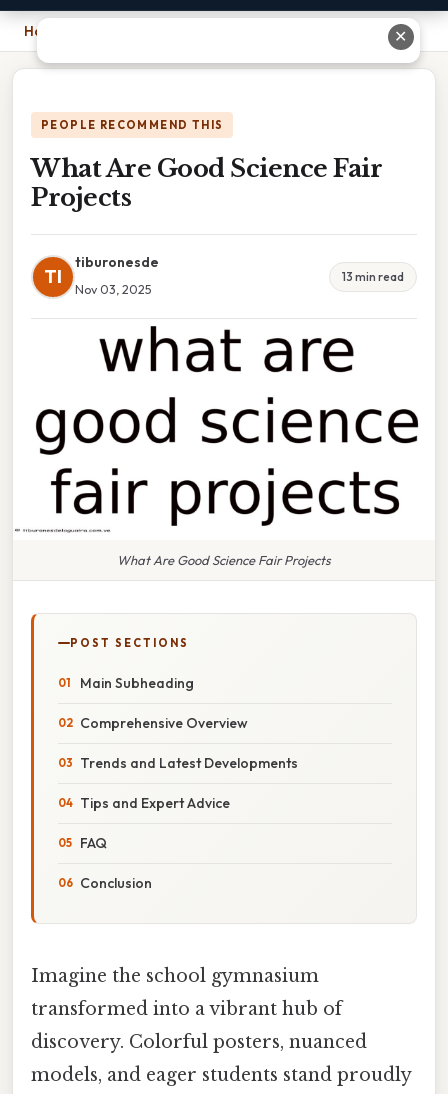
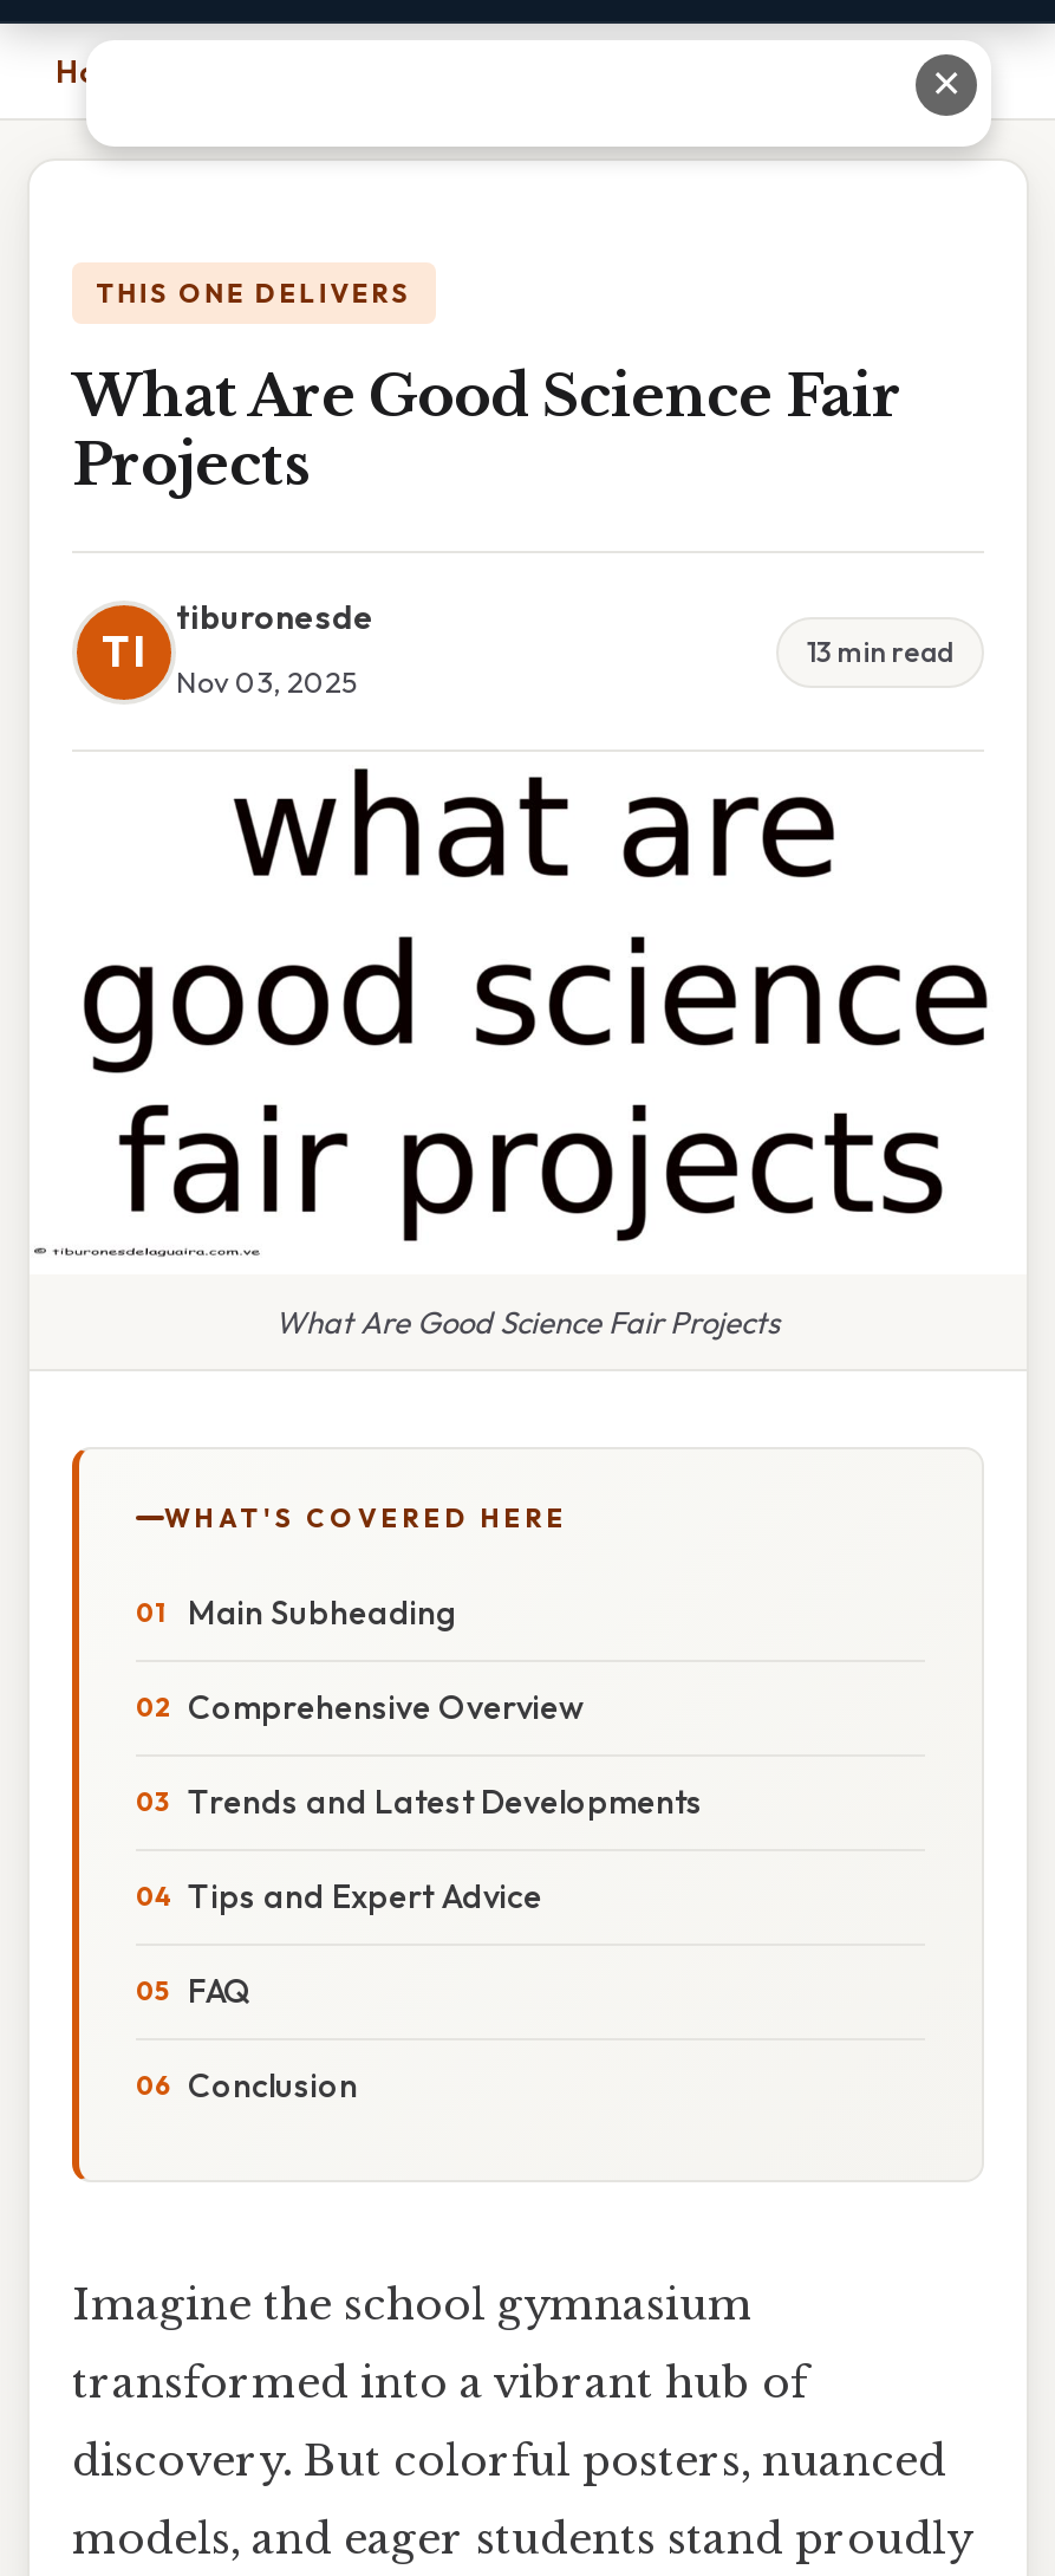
[41,118,223,132] PEOPLE RECOMMEND THIS -> [96,277,412,310] THIS ONE DELIVERS
[70,636,189,650] POST SECTIONS -> [164,1501,568,1534] WHAT'S COVERED HERE
[31,1031,367,1053] discovery. Colorful posters, nuanced -> [72,2435,946,2487] discovery. But colorful posters, nuanced

